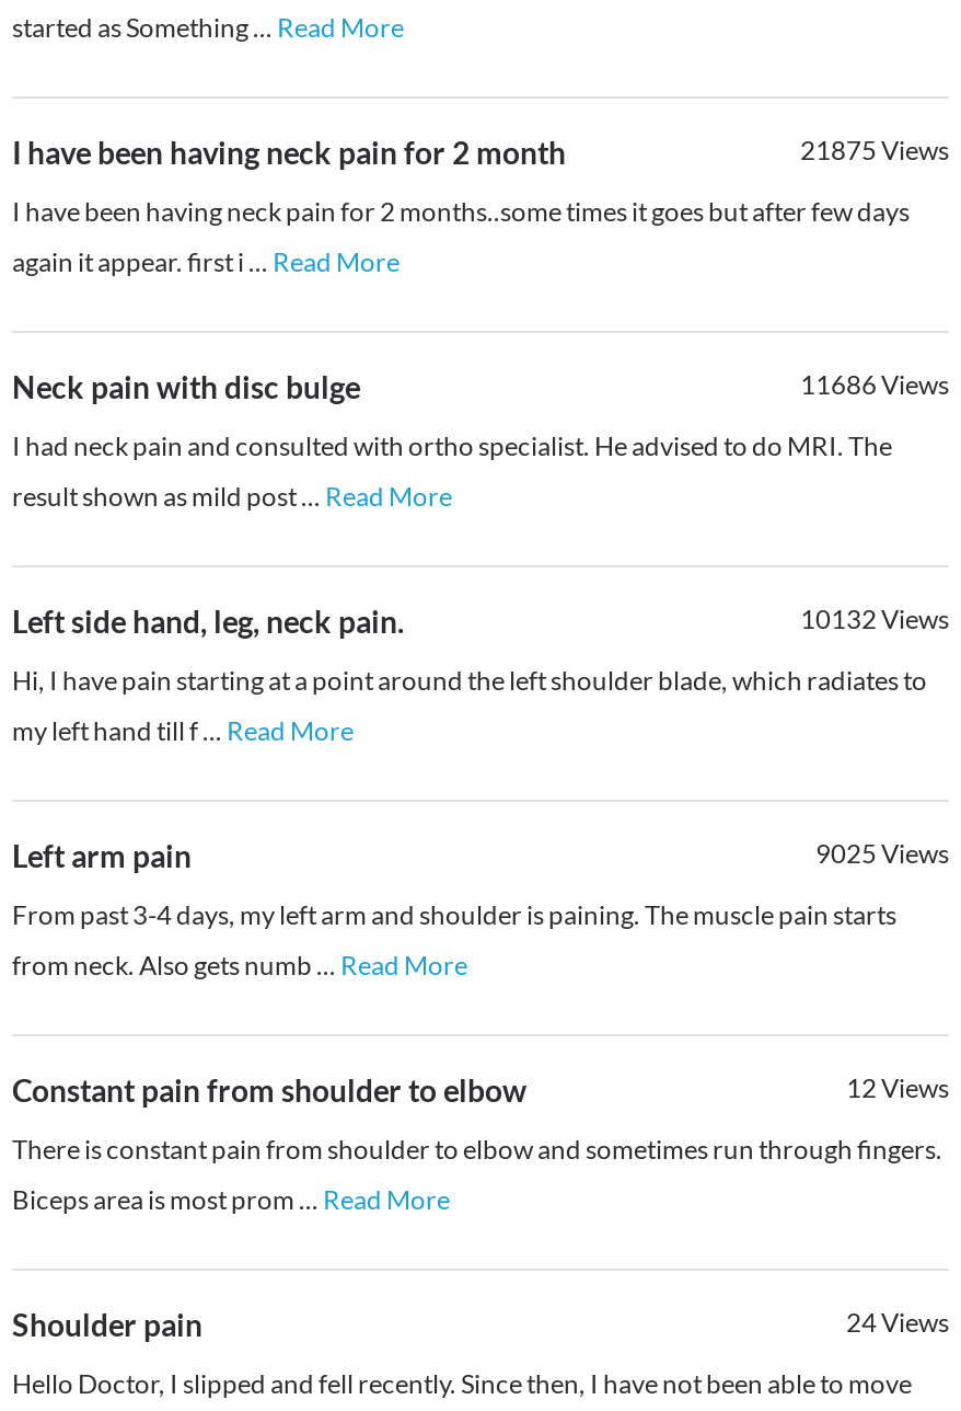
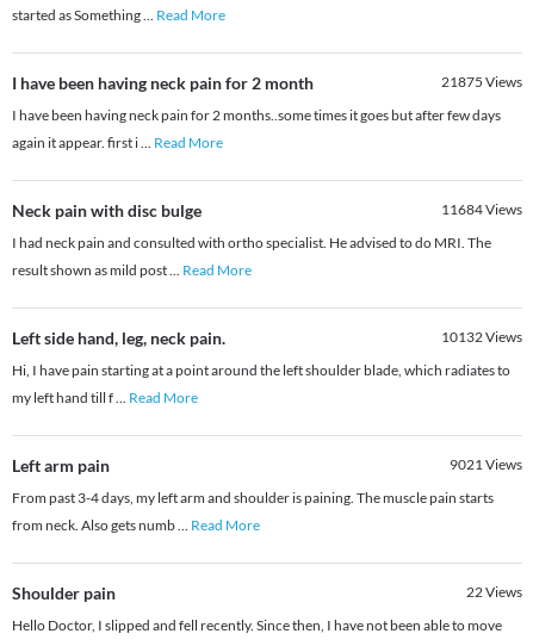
[800,369,949,402] 11686Views -> [441,201,522,218] 11684Views
[815,838,949,870] 9025 Views -> [450,456,522,474] 9021 Views
[12,1072,949,1217] Constant pain from shoulder to elbow | 12Views | There is constant pain from shoulder to elbow and sometimes run through fingers. | Biceps area is most prom... Read More -> none
[846,1306,949,1339] 24Views -> [466,583,522,601] 22Views

